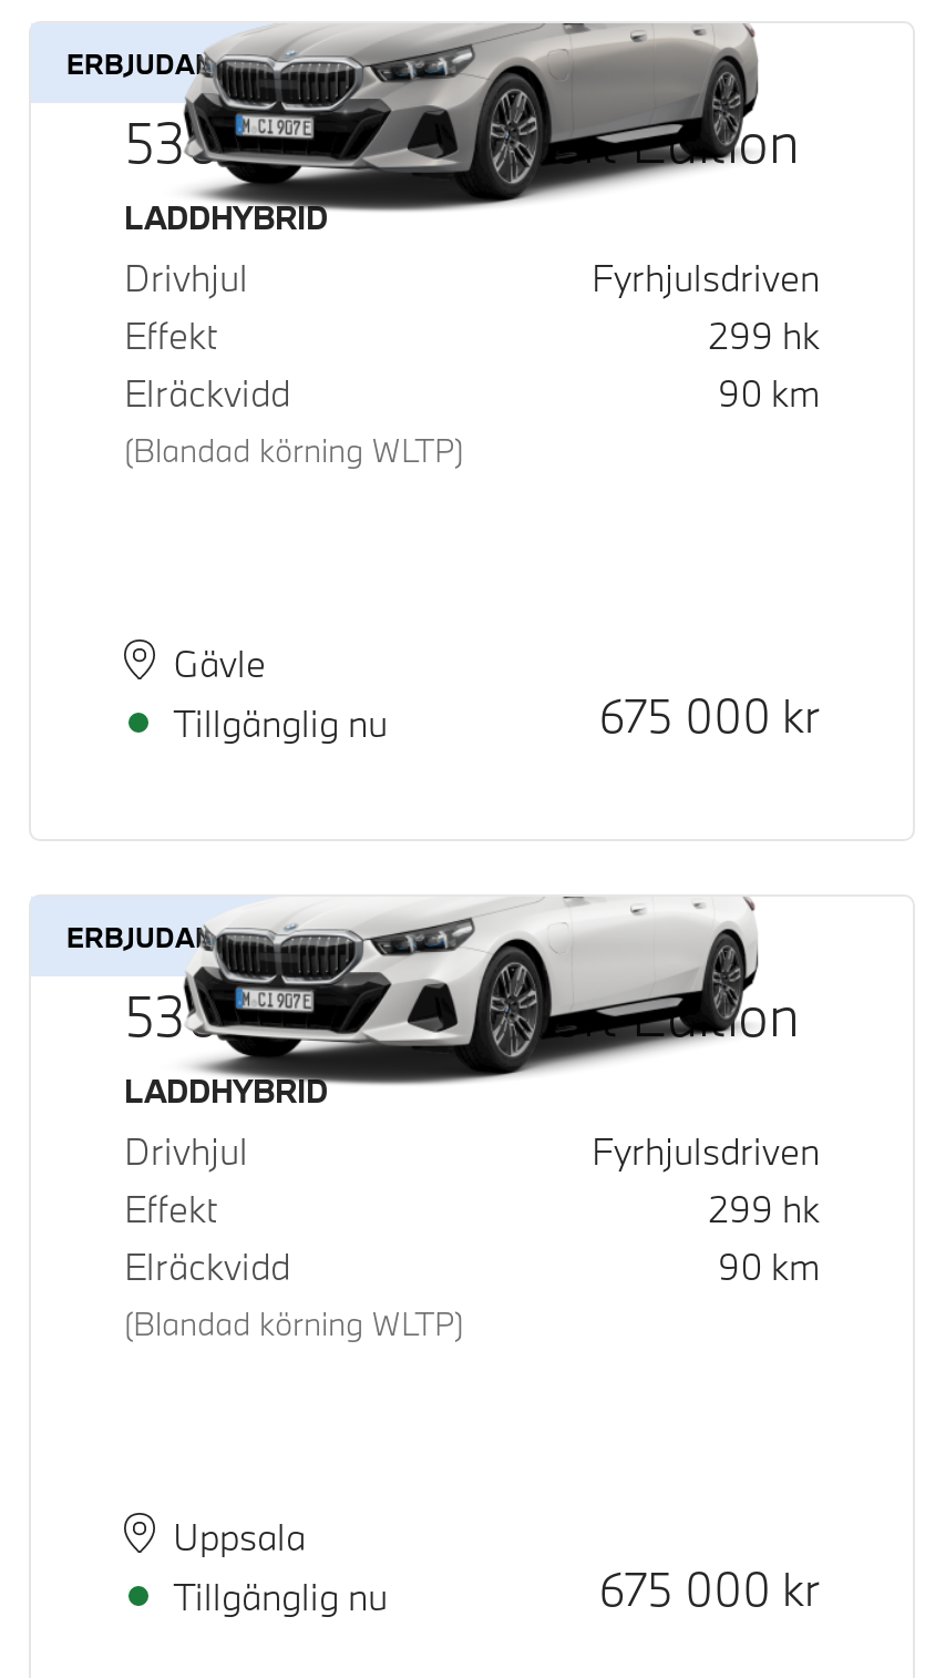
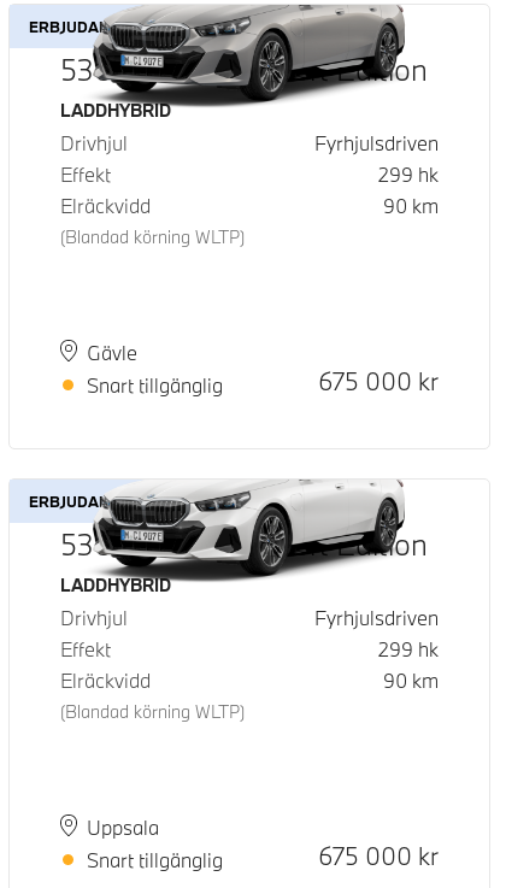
[173,699,388,746] Tillgänglig nu -> [87,372,223,398] Snart tillgänglig
[173,1573,388,1619] Tillgänglig nu -> [87,847,223,872] Snart tillgänglig

